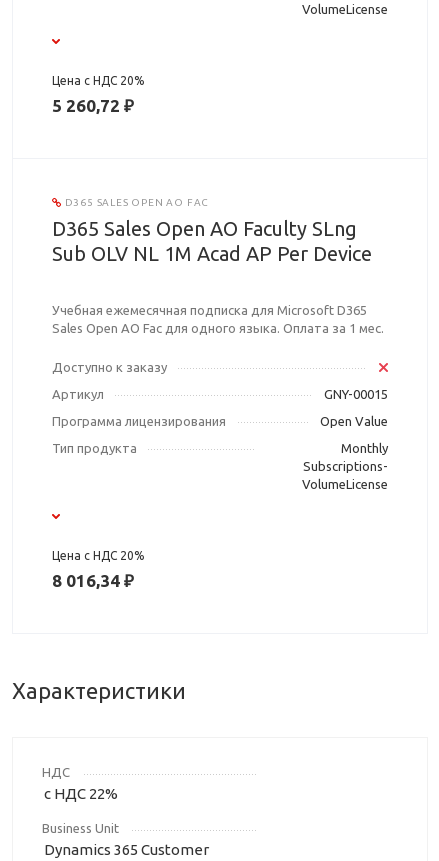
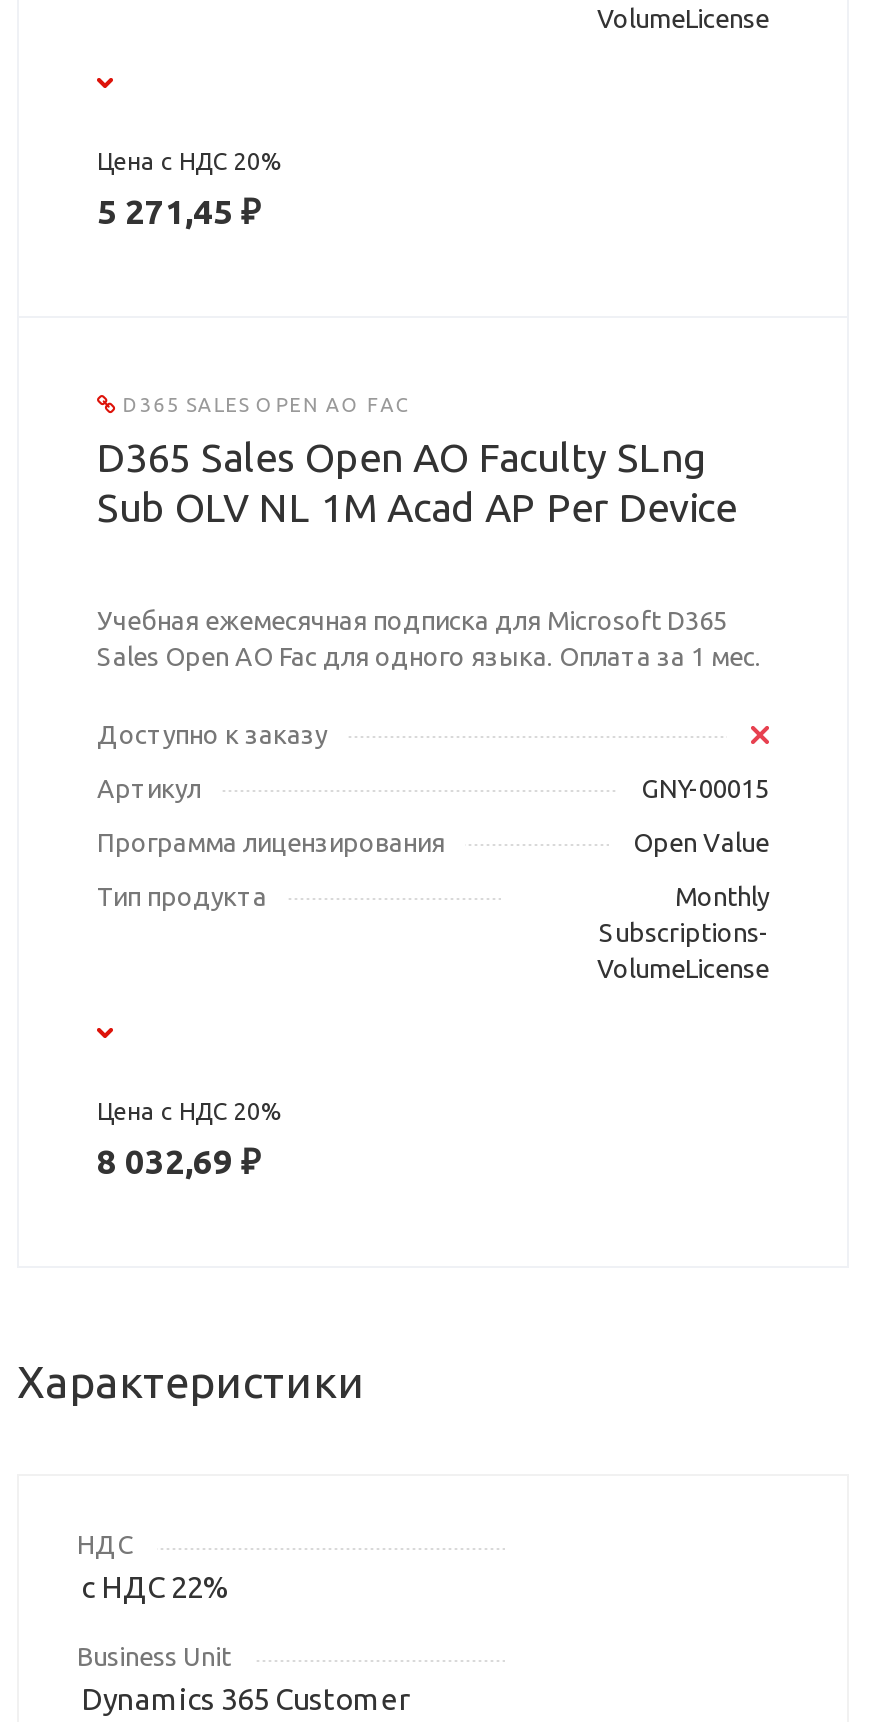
[52,96,134,115] 5 260,72 ₽ -> [97,193,261,231] 5 271,45 ₽
[52,571,134,590] 8 016,34 ₽ -> [97,1143,261,1181] 8 032,69 ₽

